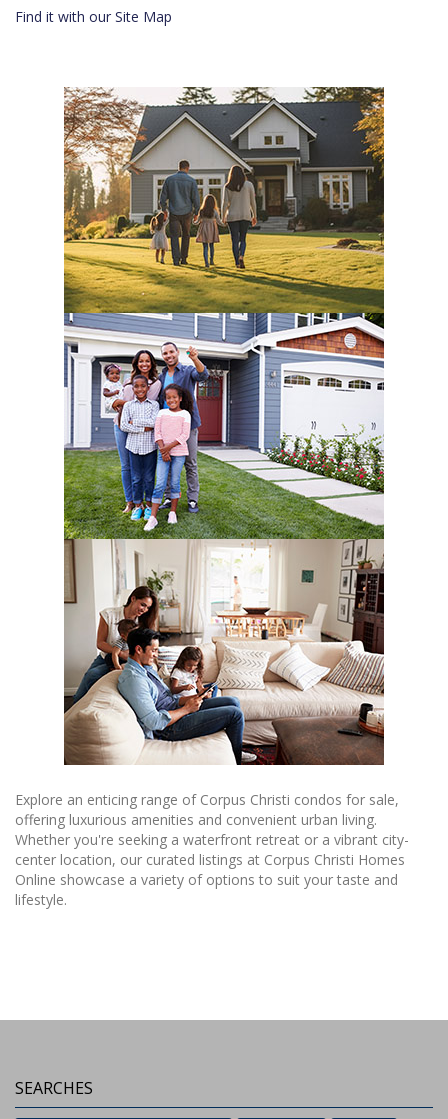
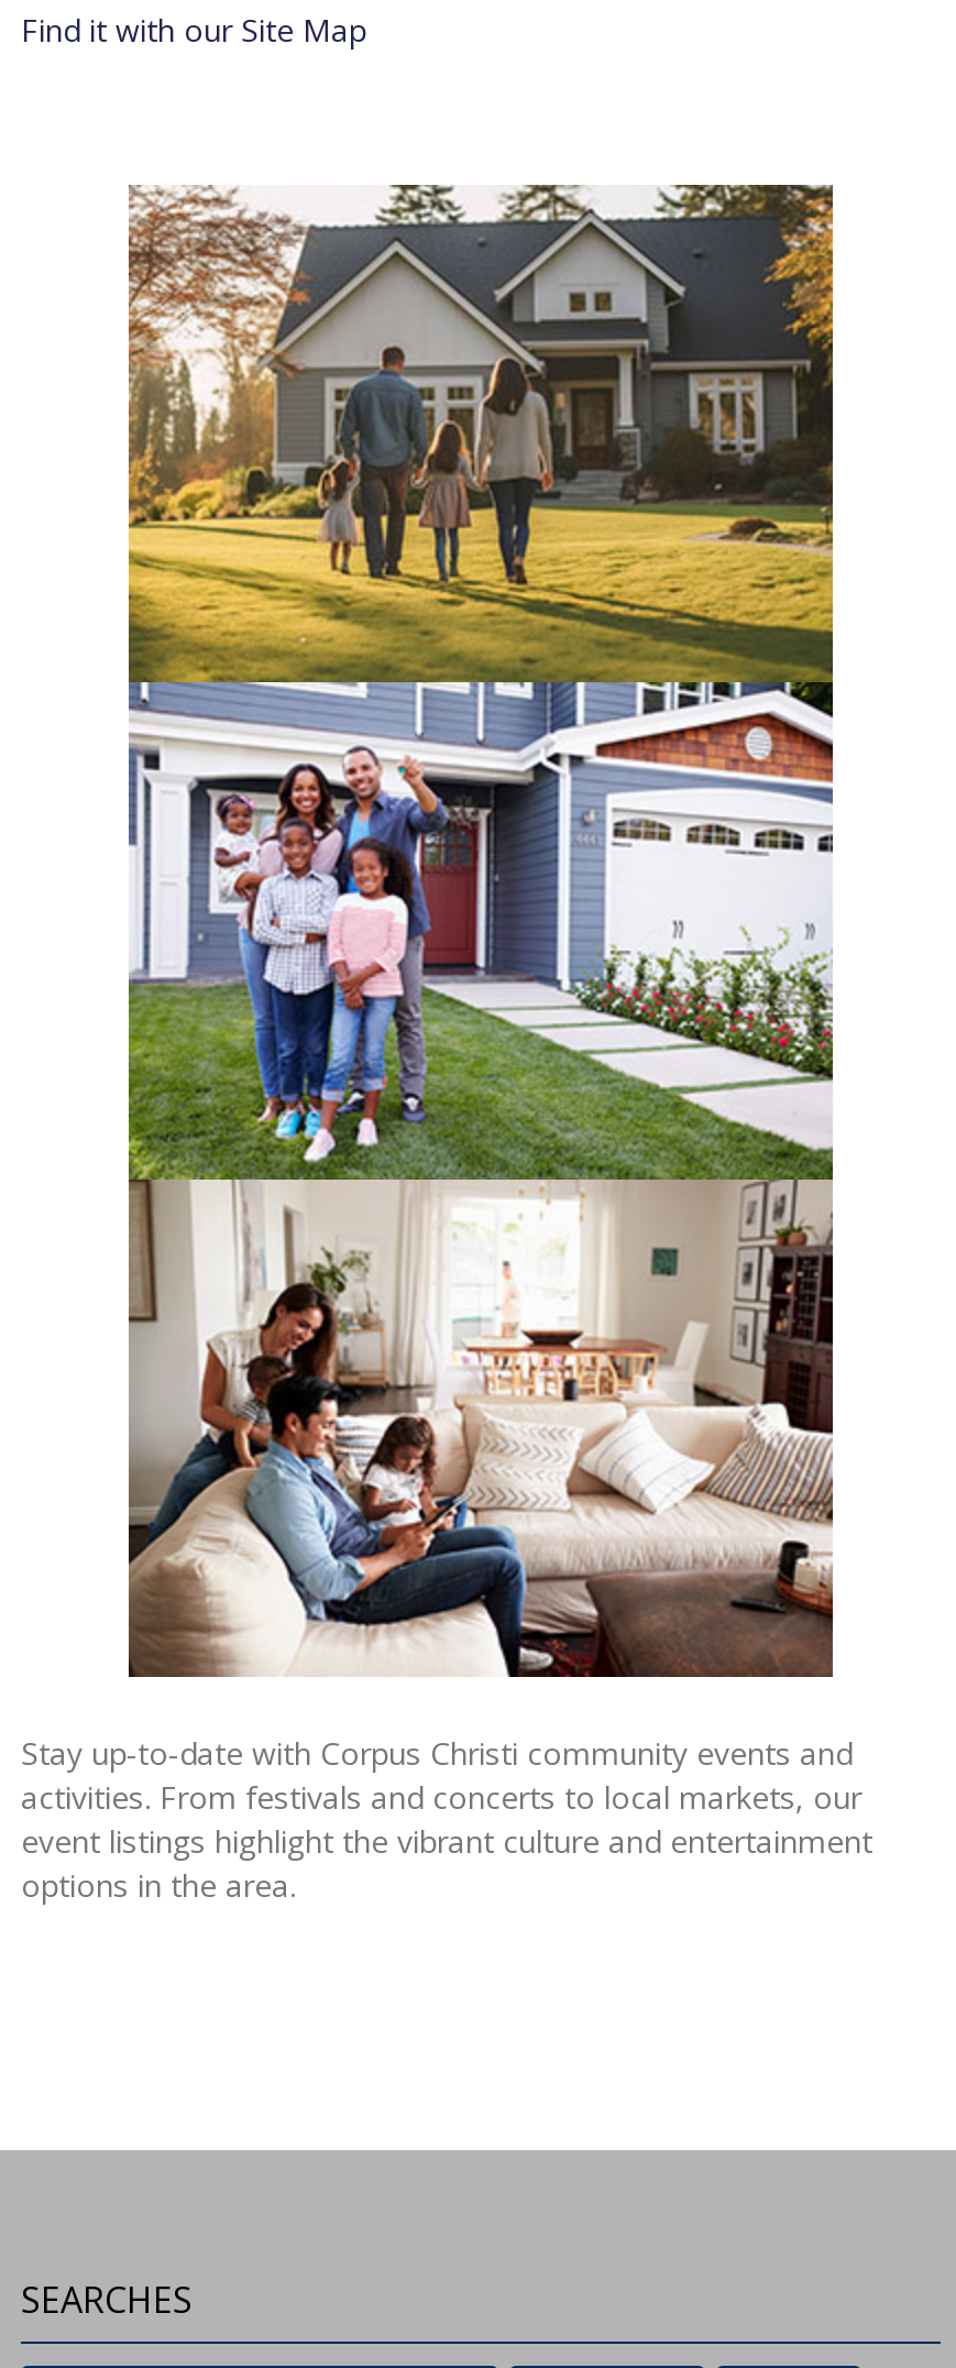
[15,790,409,909] Explore an enticing range of Corpus Christi condos for sale, | offering luxurious amenities and convenient urban living. | Whether you're seeking a waterfront retreat or a vibrant city- | center location, our curated listings at Corpus Christi Homes | Online showcase a variety of options to suit your taste and | lifestyle. -> [21,1733,872,1907] Stay up-to-date with Corpus Christi community events and | activities. From festivals and concerts to local markets, our | event listings highlight the vibrant culture and entertainment | options in the area.

